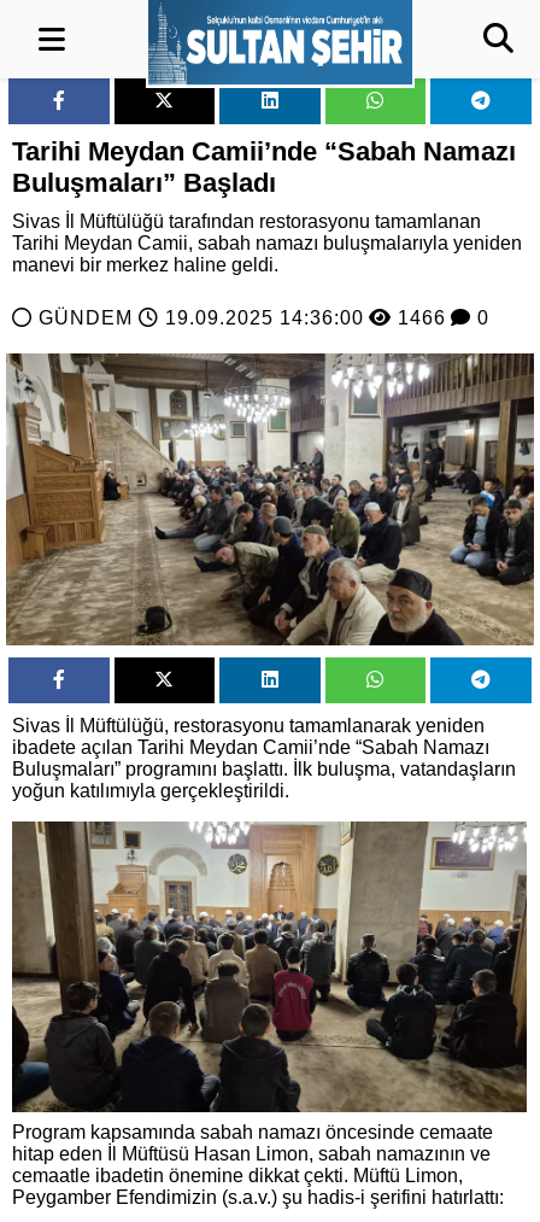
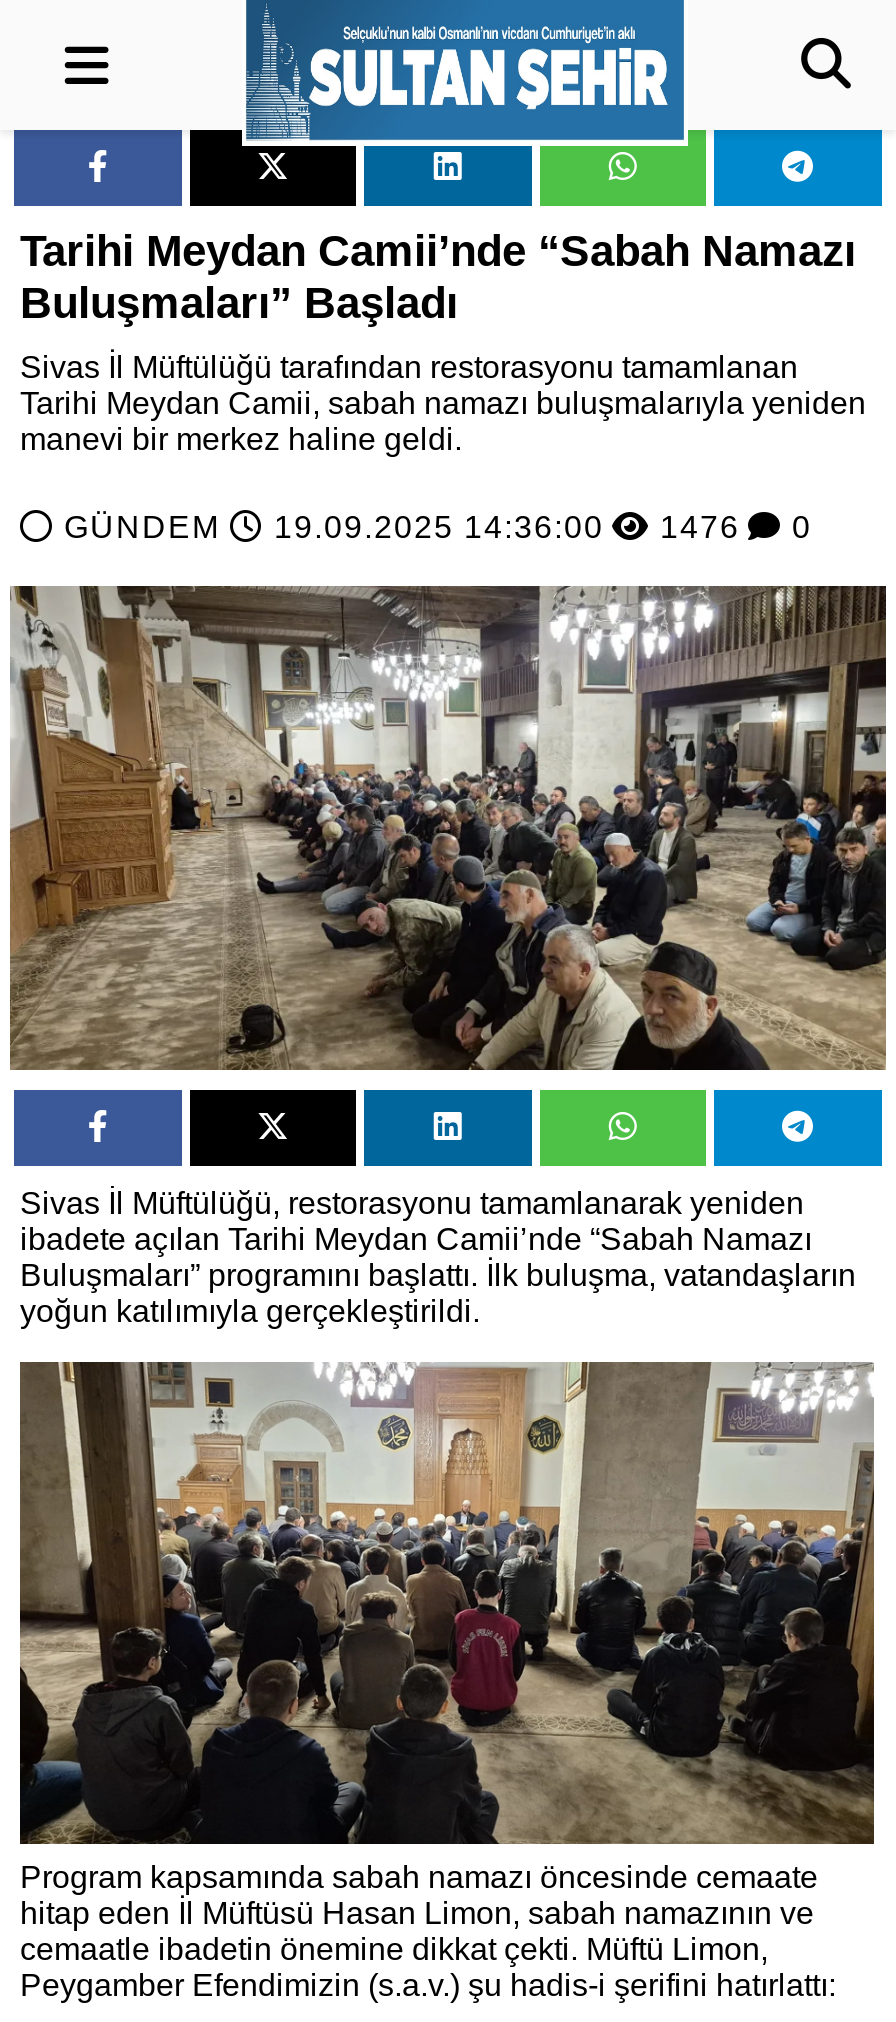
[39,308,489,328] GÜNDEM 19.09.2025 14:36:00 1466 0 -> [64,510,812,544] GÜNDEM 19.09.2025 14:36:00 1476 0

